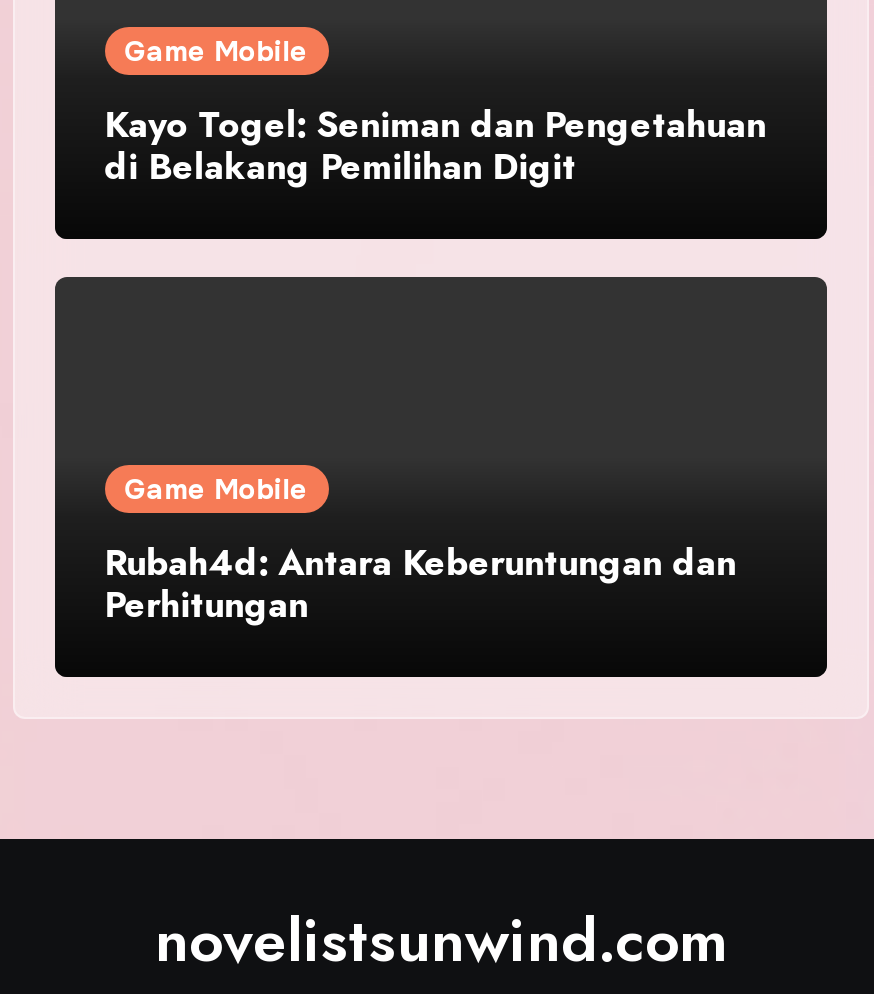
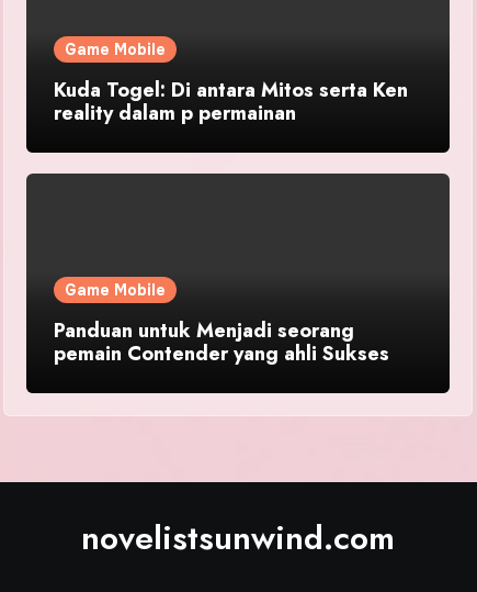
[104,99,766,193] Kayo Togel: Seniman dan Pengetahuan | di Belakang Pemilihan Digit -> [53,76,407,128] Kuda Togel: Di antara Mitos serta Ken | reality dalam p permainan
[104,538,736,632] Rubah4d: Antara Keberuntungan dan | Perhitungan -> [53,317,389,368] Panduan untuk Menjadi seorang | pemain Contender yang ahli Sukses

